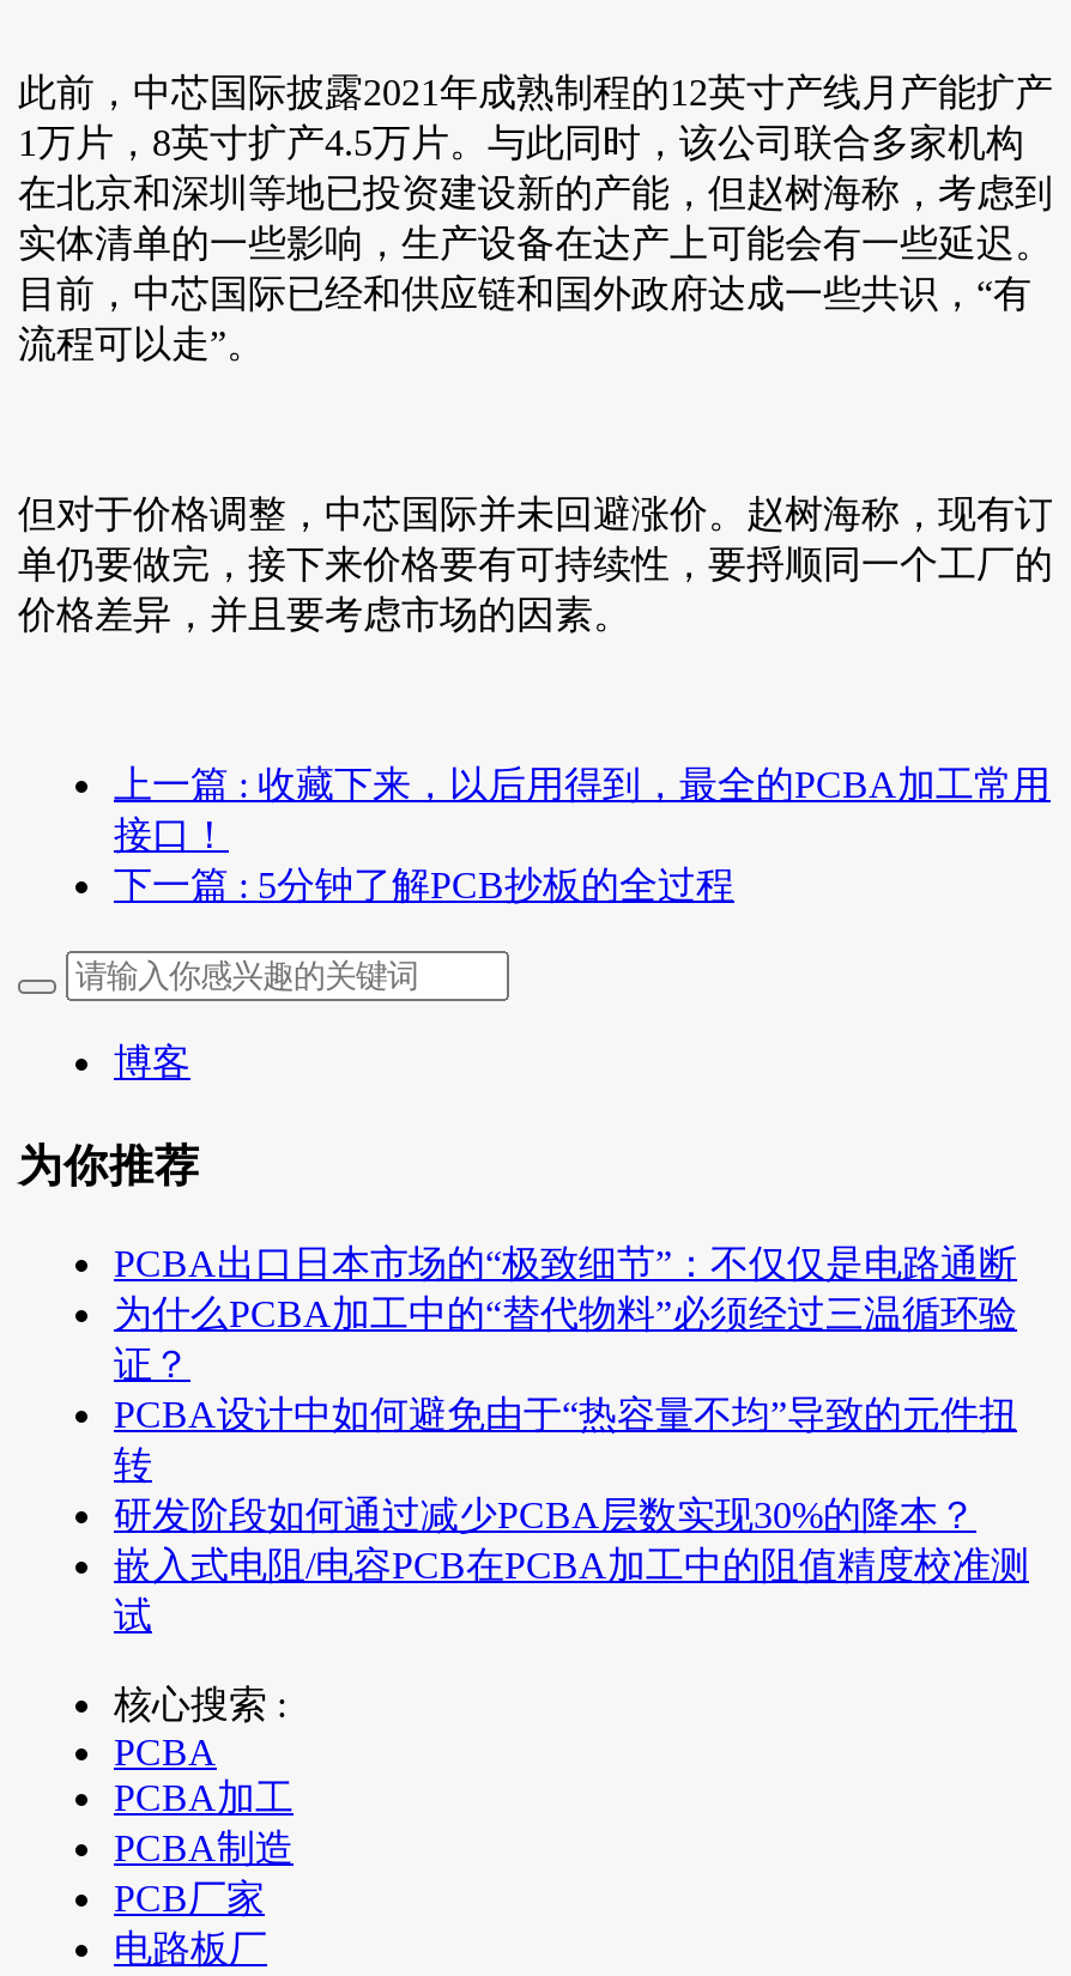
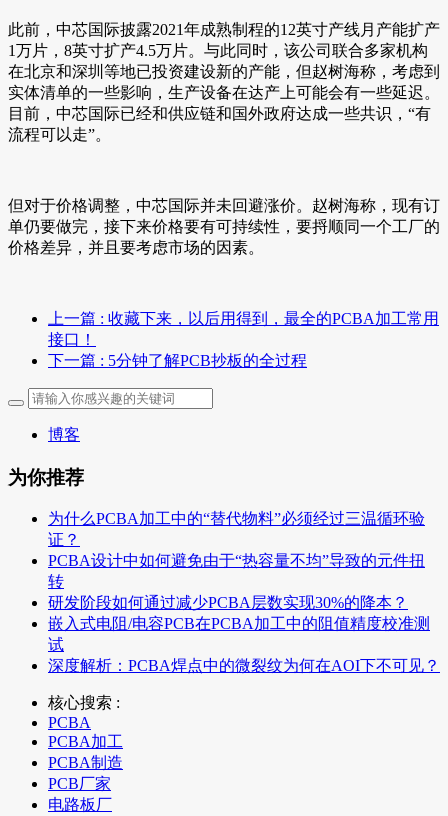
[114,1244,1017,1284] PCBA出口日本市场的“极致细节”：不仅仅是电路通断 -> none
moved [114,1294,1029,1636] -> [48,510,430,653]: 为什么PCBA加工中的“替代物料”必须经过三温循环验 | 证？ | 转 | 研发阶段如何通过减少PCBA层数实现30%的降本？ | 嵌入式电阻/电容PCB在PCBA加工中的阻值精度校准测 | 试
none -> [48,657,440,674] 深度解析：PCBA焊点中的微裂纹为何在AOI下不可见？

